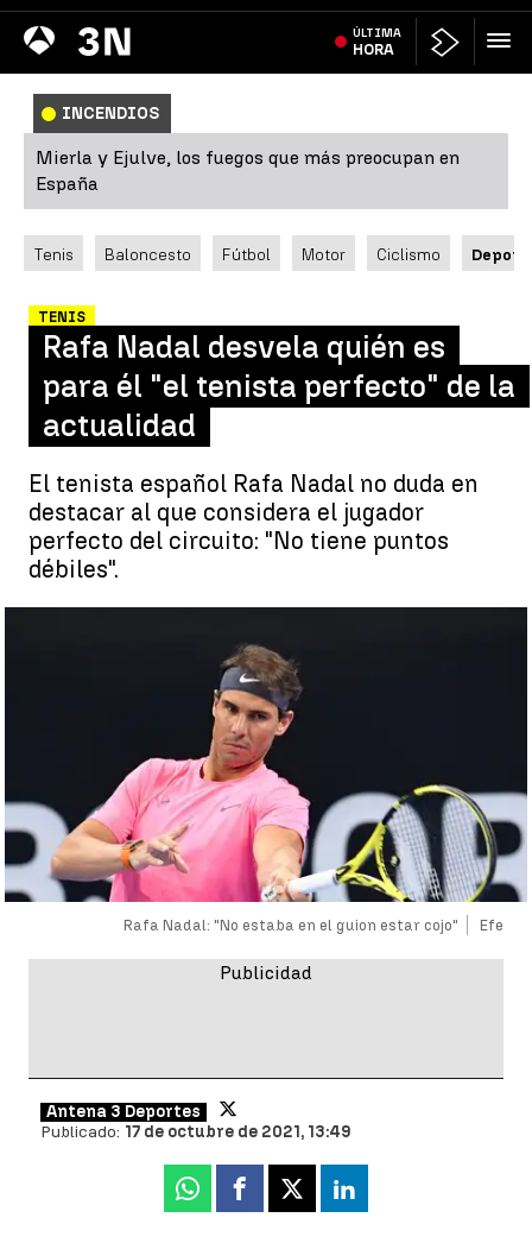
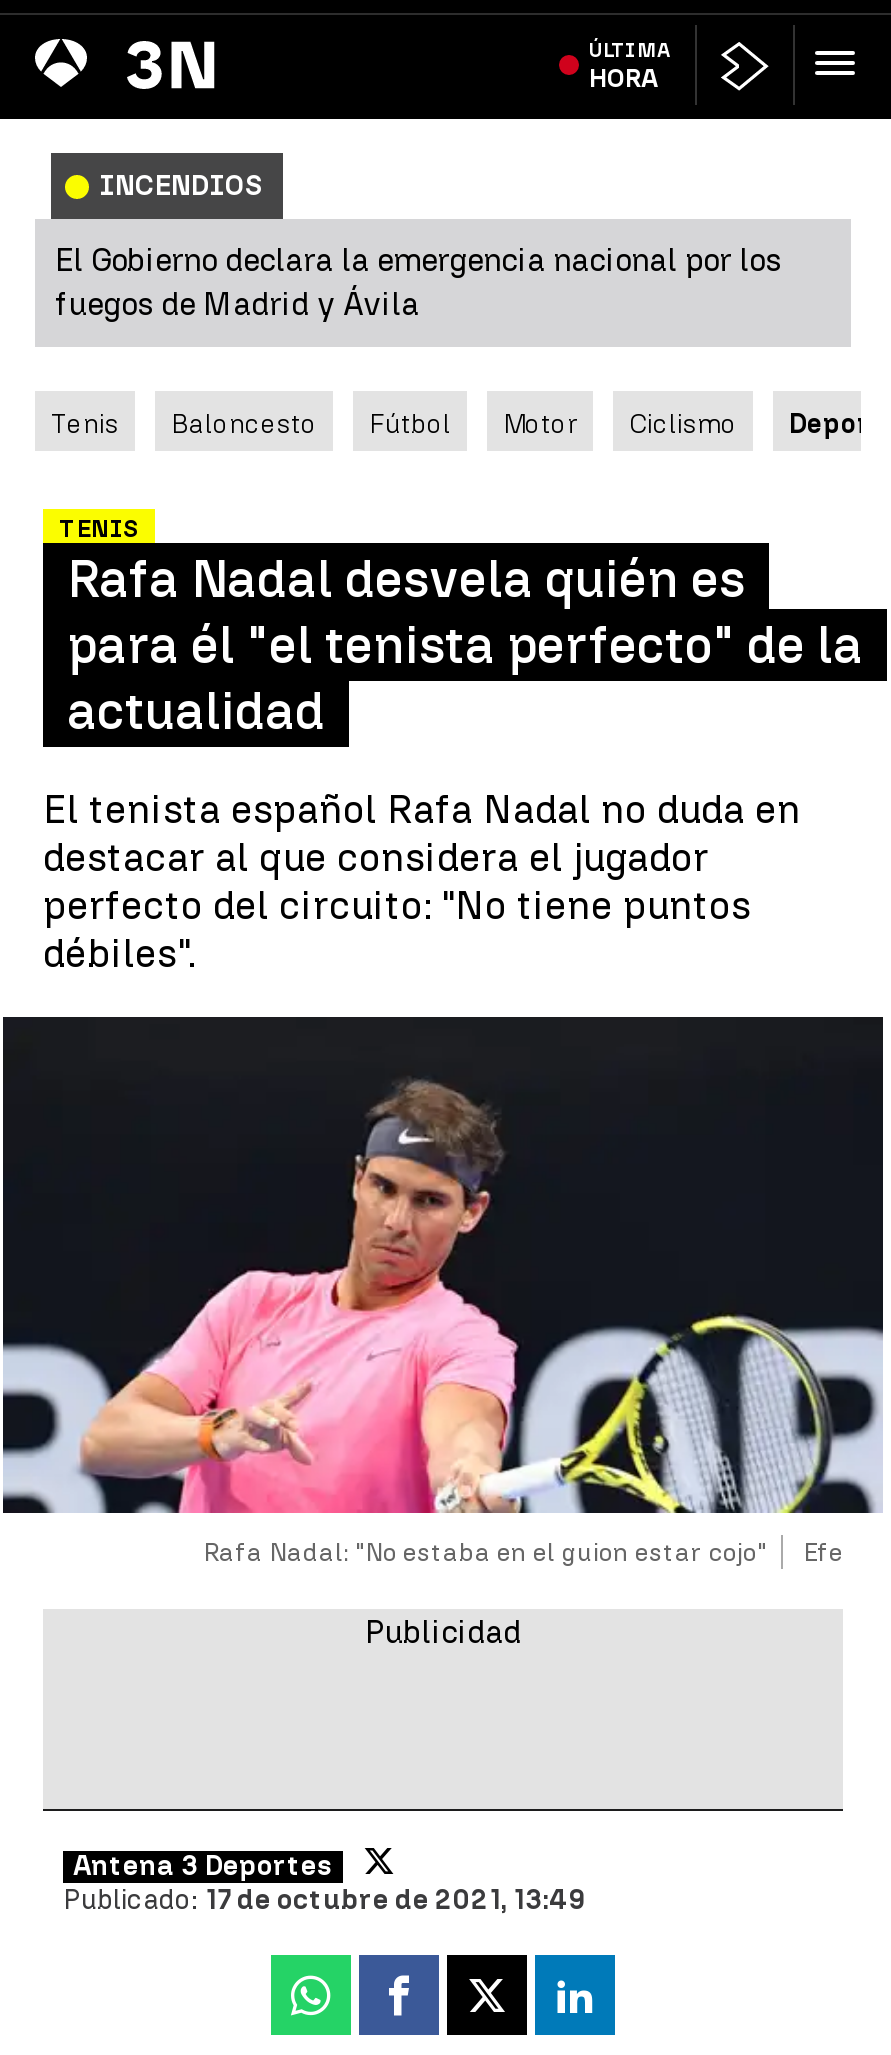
[36,146,460,195] Mierla y Ejulve, los fuegos que más preocupan en | España -> [55,241,781,323] El Gobierno declara la emergencia nacional por los | fuegos de Madrid y Ávila

